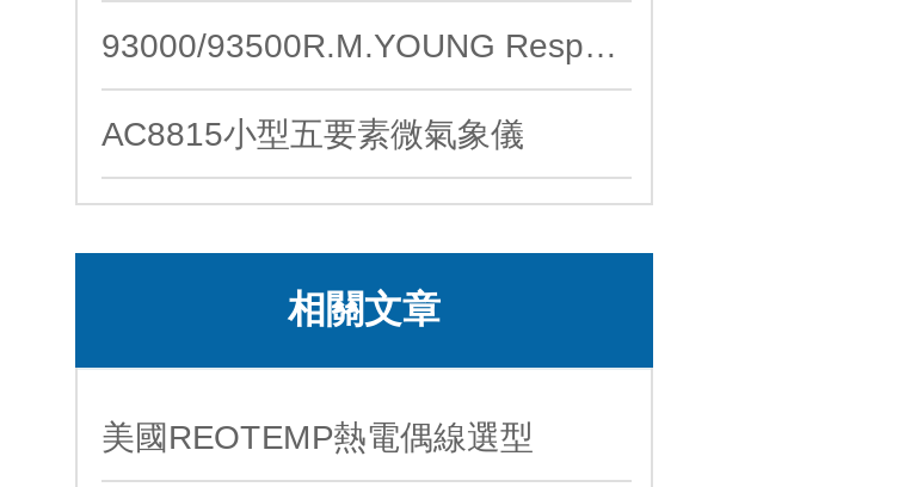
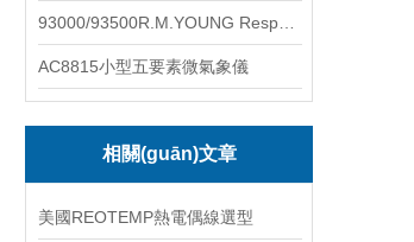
[288,289,441,329] 相關文章 -> [102,144,236,164] 相關(guān)文章

